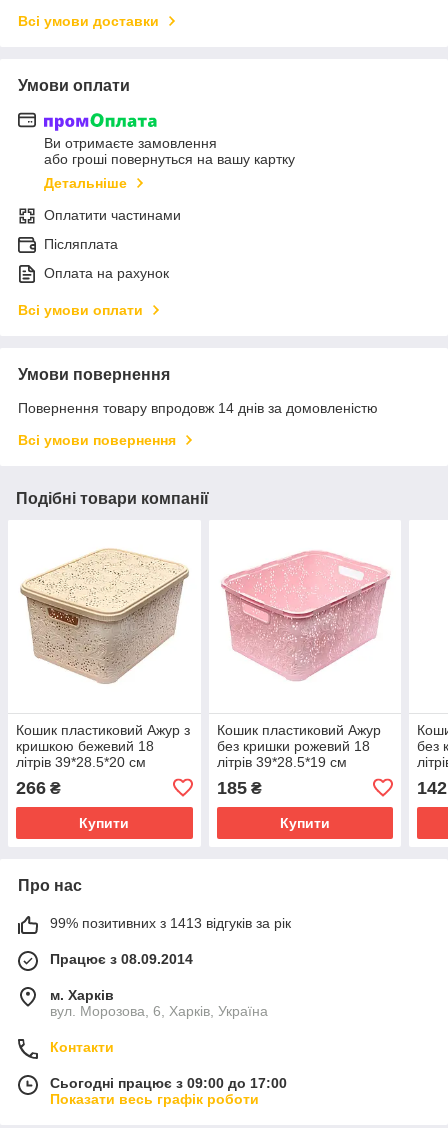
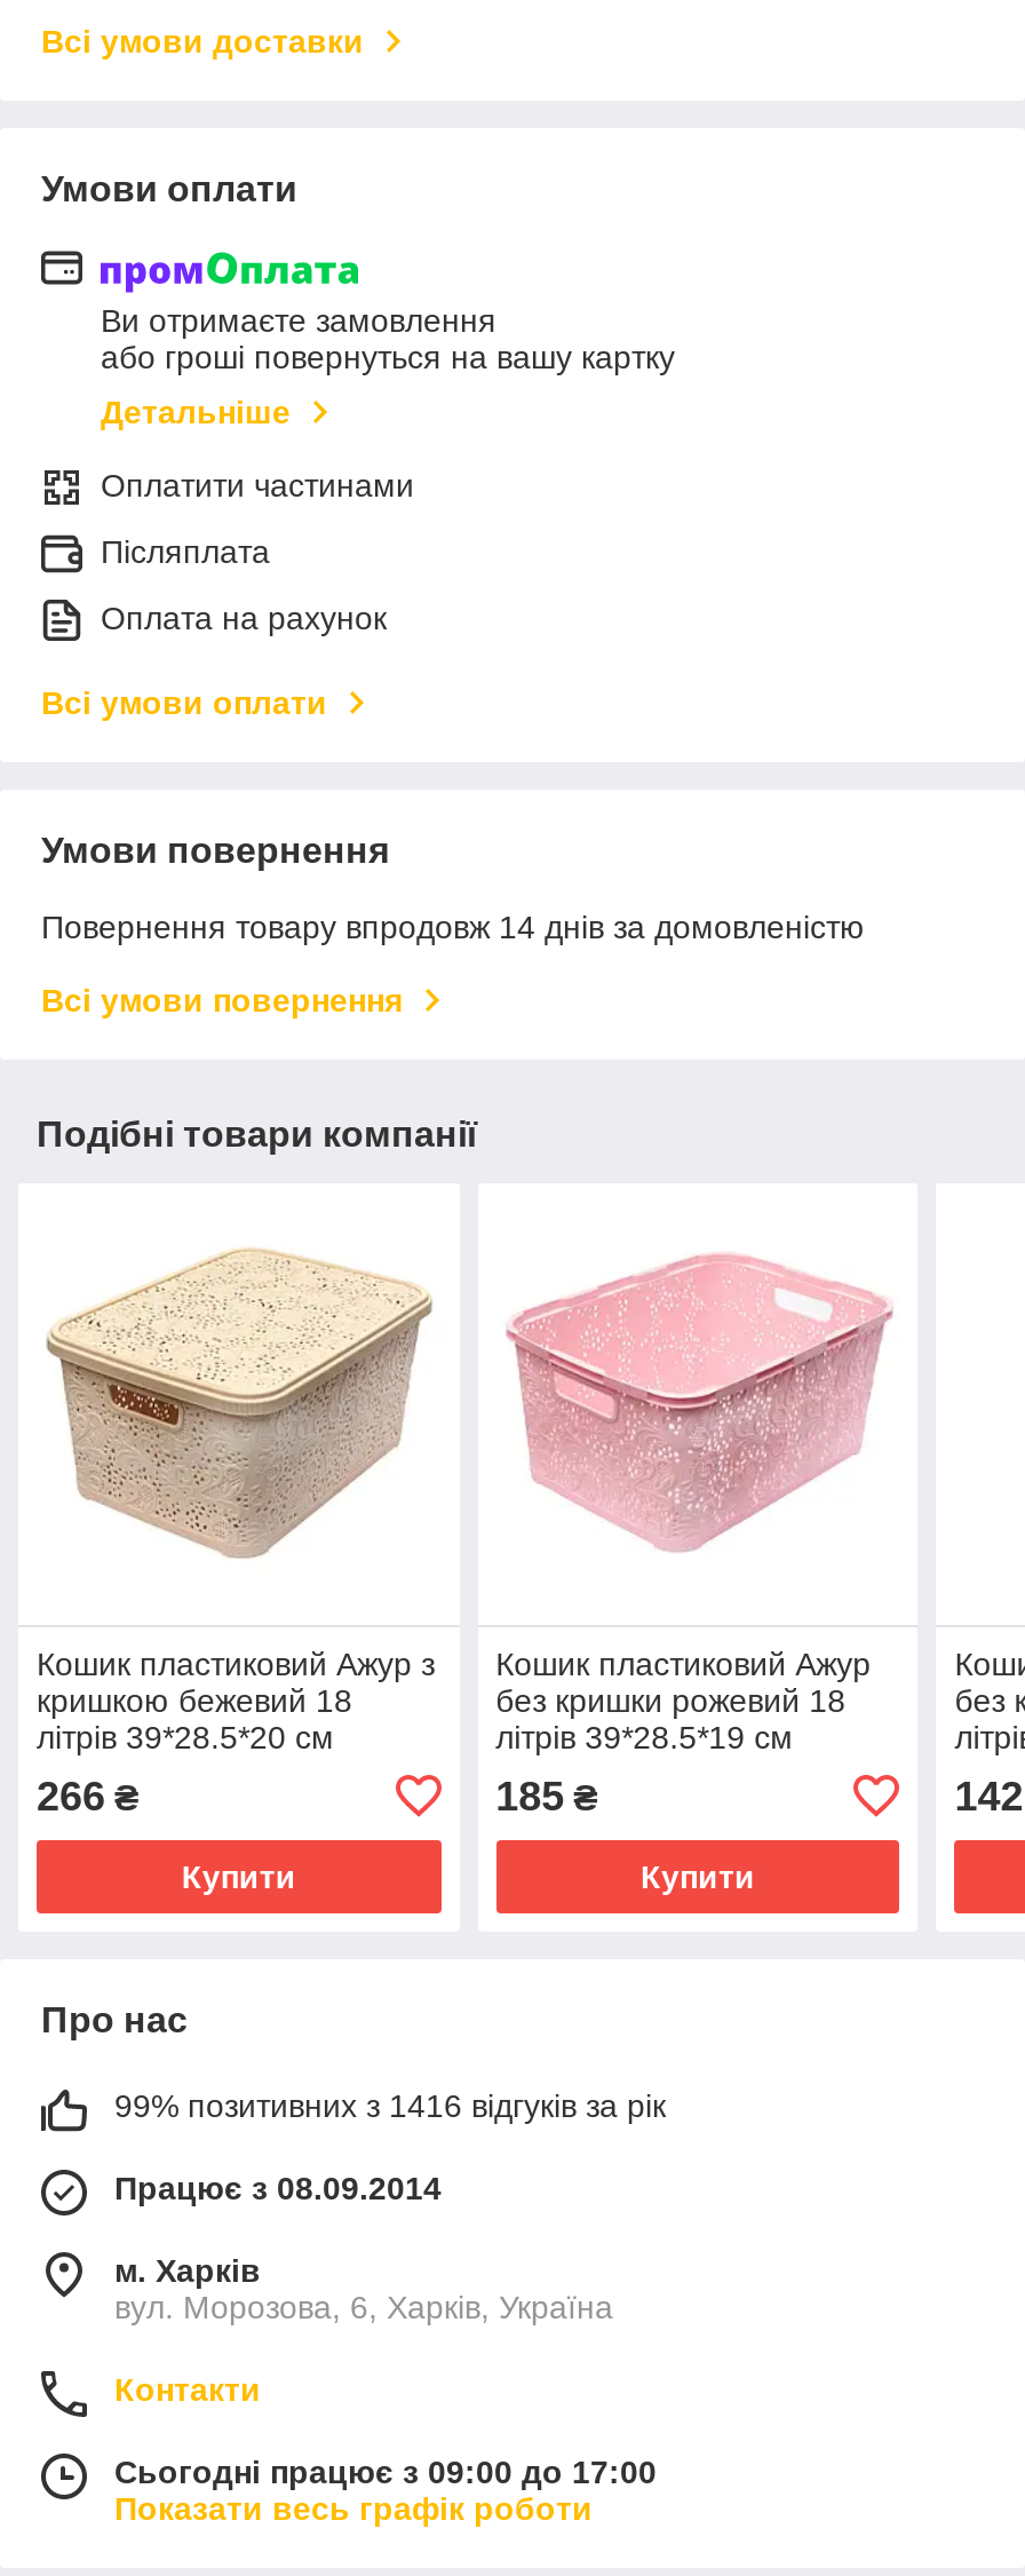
[50,915,291,931] 99% позитивних з 1413 відгуків за рік -> [114,2087,666,2124] 99% позитивних з 1416 відгуків за рік

